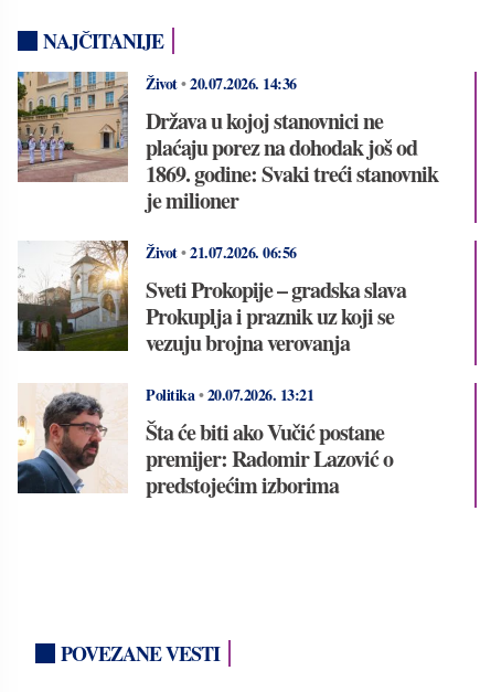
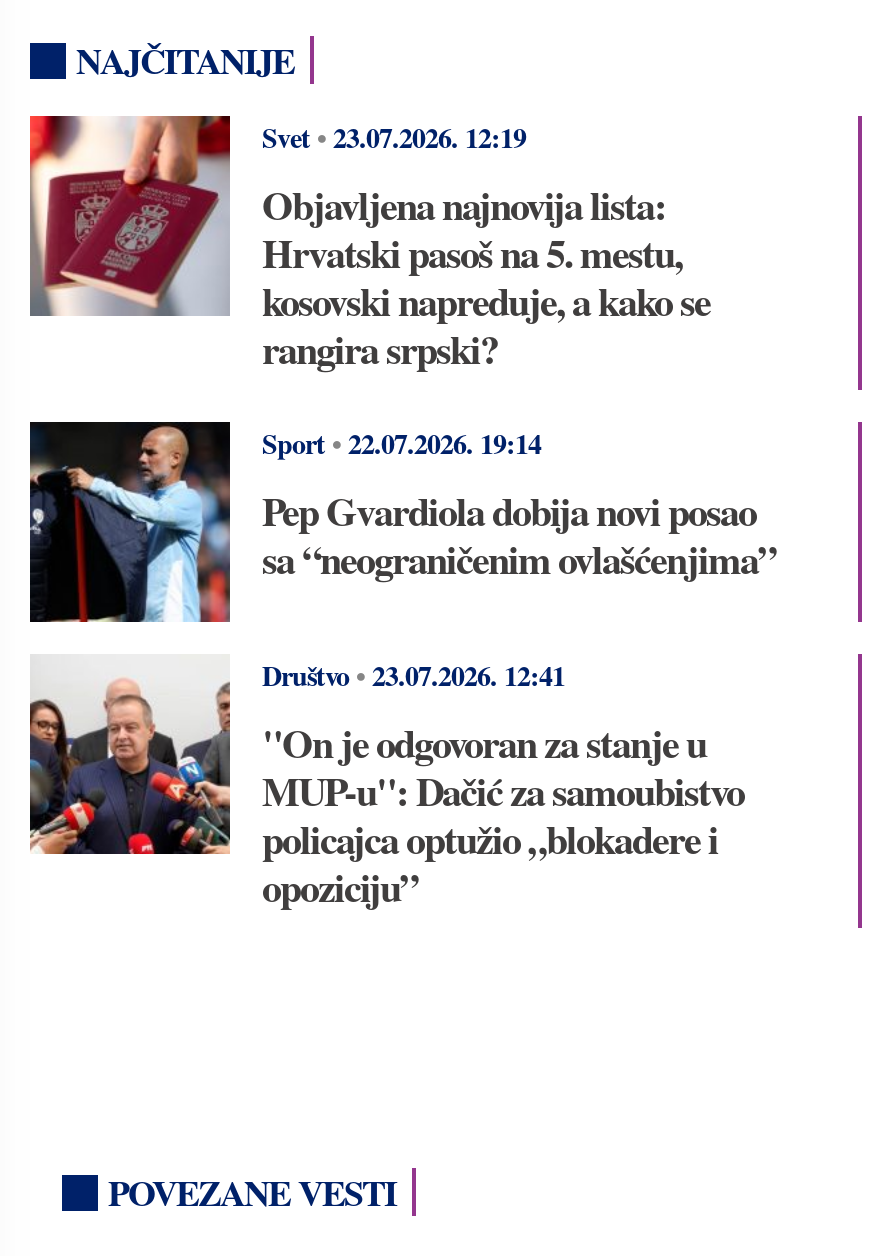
[17,71,438,217] [image] | Život •20.07.2026. 14:36 | Država u kojoj stanovnici ne | plaćaju porez na dohodak još od | 1869. godine: Svaki treći stanovnik | je milioner -> [28,114,710,378] [image] | Svet •23.07.2026. 12:19 | Objavljena najnovija lista: | Hrvatski pasoš na 5. mestu, | kosovski napreduje, a kako se | rangira srpski?
[17,239,406,359] [image] | Život • 21.07.2026. 06:56 | Sveti Prokopije – gradska slava | Prokuplja i praznik uz koji se | vezuju brojna verovanja -> [28,420,776,624] [image] | Sport •22.07.2026. 19:14 | Pep Gvardiola dobija novi posao | sa “neograničenim ovlašćenjima”
[17,373,393,501] [image] | Politika • 20.07.2026. 13:21 | Šta će biti ako Vučić postane | premijer: Radomir Lazović o | predstojećim izborima -> [28,654,744,916] [image] | Društvo •23.07.2026. 12:41 | "On je odgovoran za stanje u | MUP-u": Dačić za samoubistvo | policajca optužio „blokadere i | opoziciju”

